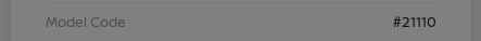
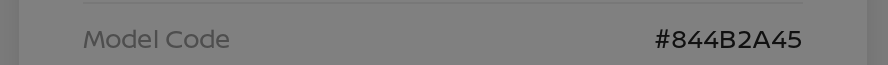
[393,12,436,31] #21110 -> [655,20,803,56] #844B2A45

